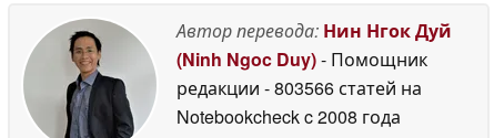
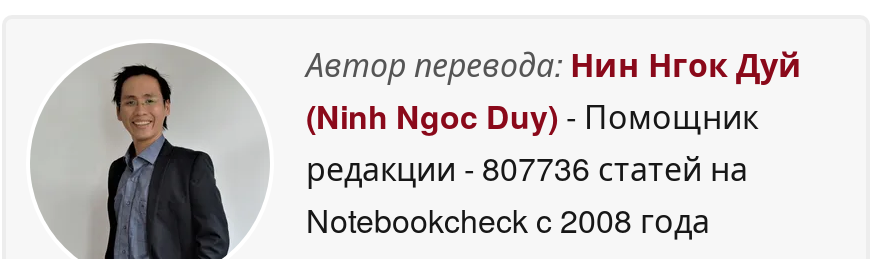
[177,76,422,101] редакции - 803566 статей на -> [306,146,748,192] редакции - 807736 статей на

